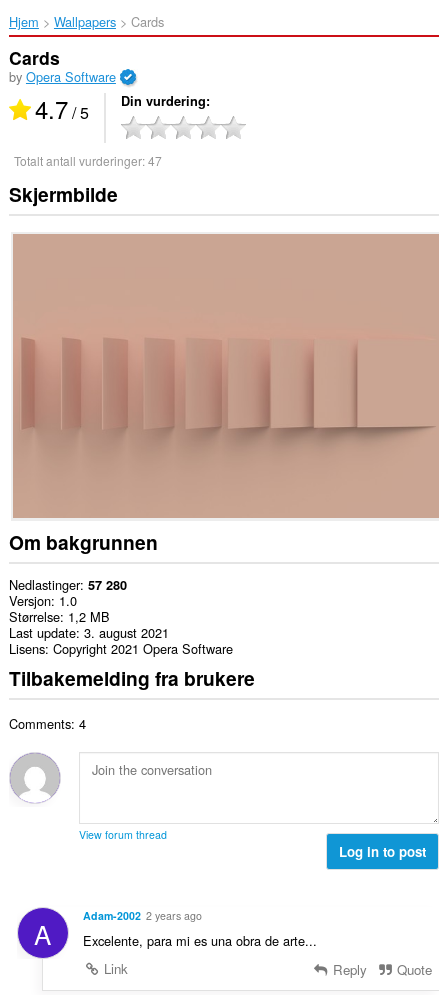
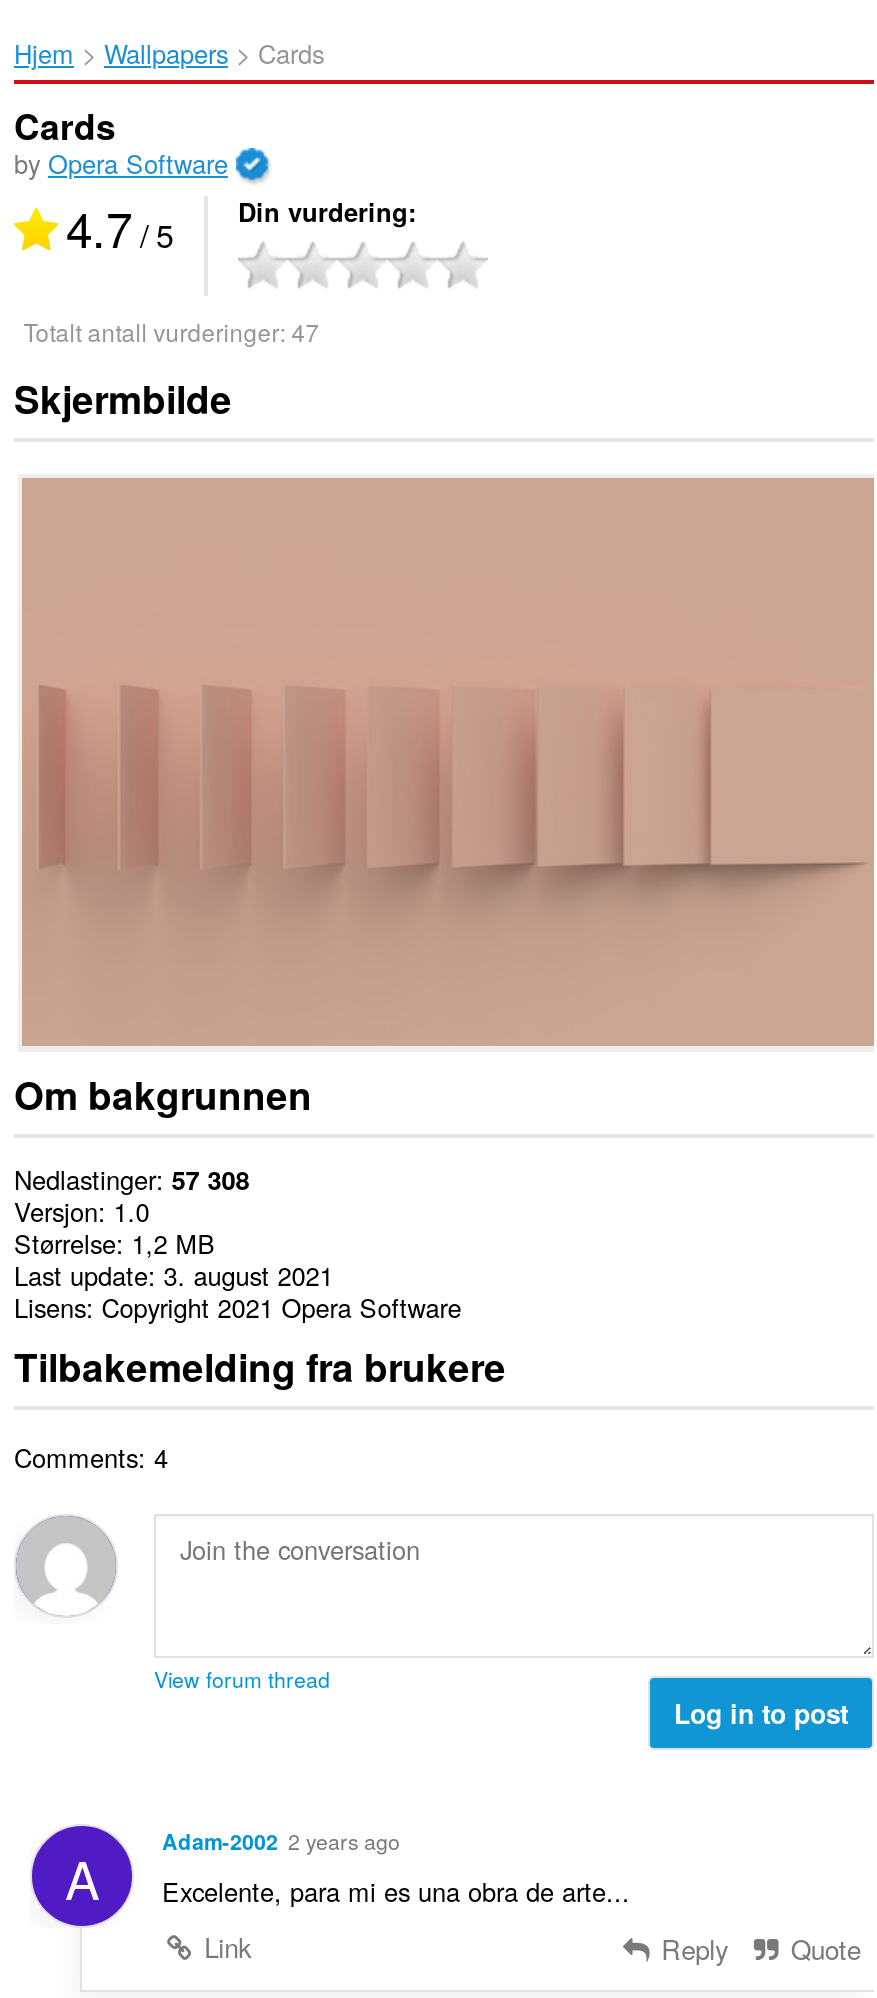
[9,575,127,594] Nedlastinger 57 280 -> [14,1159,250,1197] Nedlastinger 57 308

